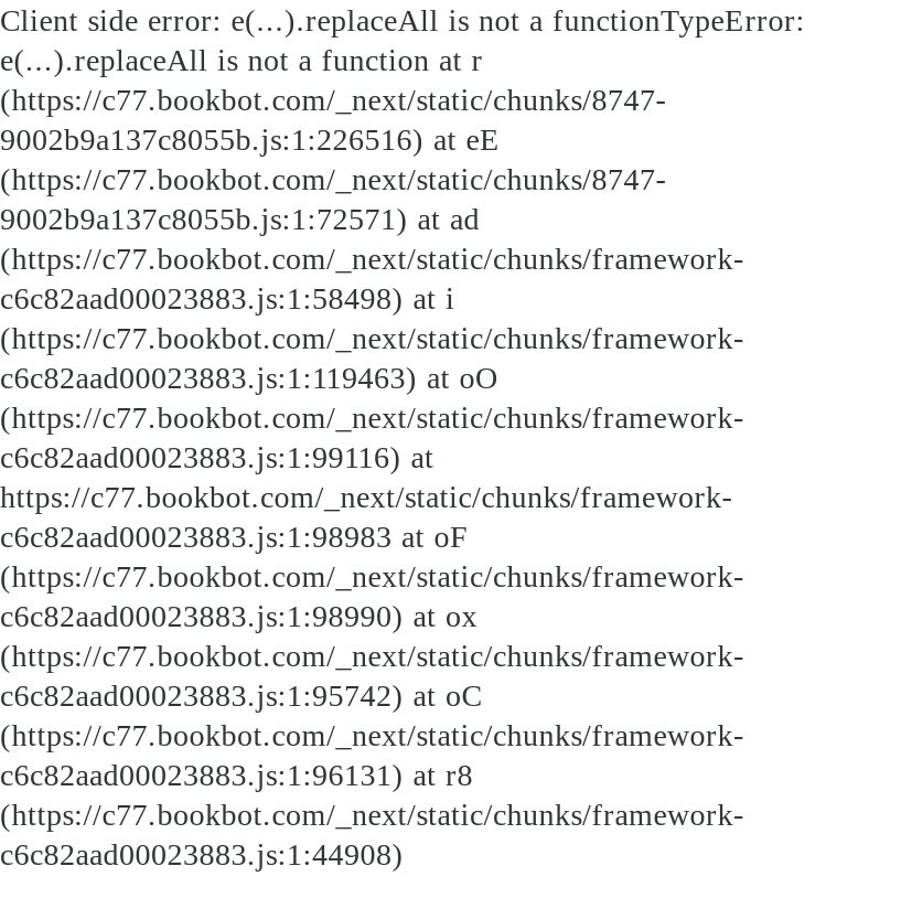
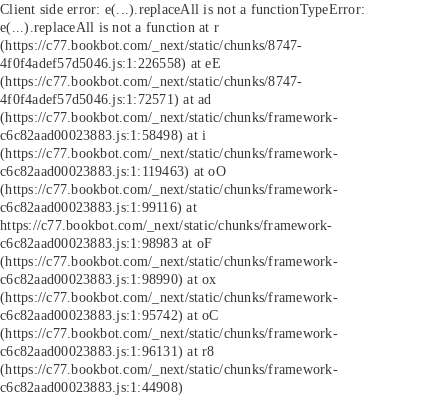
[0,121,500,157] 9002b9a137c8055b.js:1:226516) at eE -> [0,55,221,71] 4f0f4adef57d5046.js:1:226558) at eE
[0,201,480,236] 9002b9a137c8055b.js:1:72571) at ad -> [0,91,211,107] 4f0f4adef57d5046.js:1:72571) at ad

